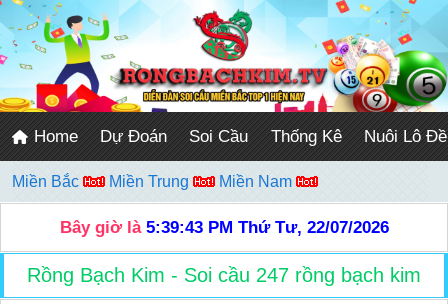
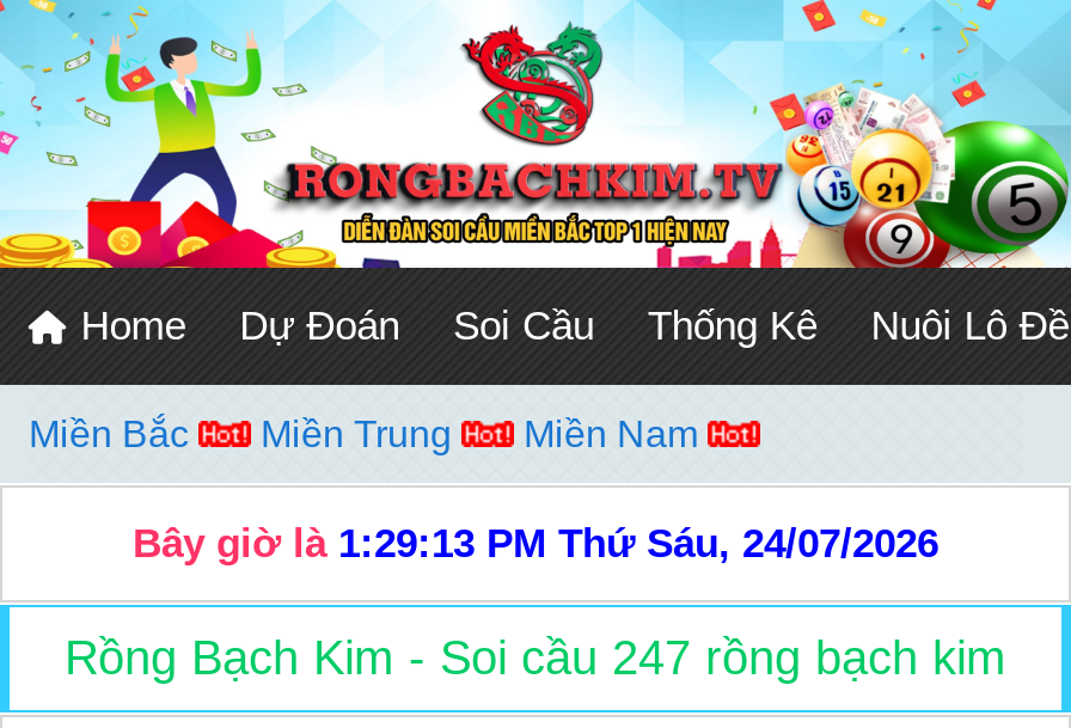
[59,218,388,237] Bây giờ là 5:39:43 PM Thứ Tư, 22/07/2026 -> [133,522,938,568] Bây giờ là 1:29:13 PM Thứ Sáu, 24/07/2026

